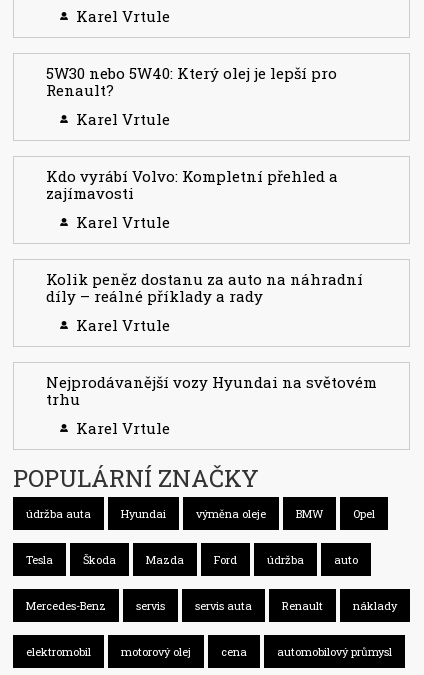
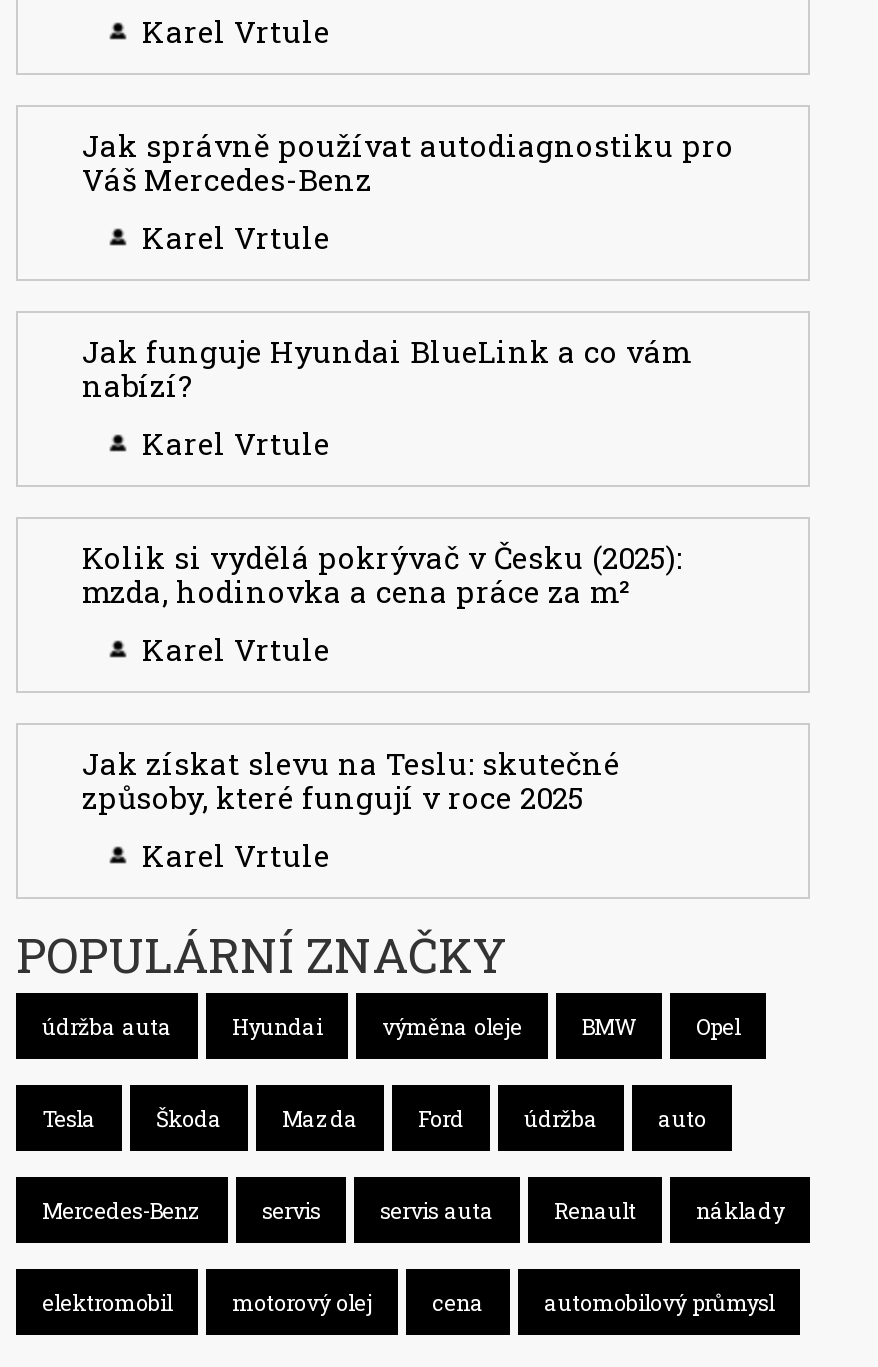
[46,63,337,100] 5W30 nebo 5W40: Který olej je lepší pro | Renault? -> [82,125,734,199] Jak správně používat autodiagnostiku pro | Váš Mercedes-Benz
[46,166,338,203] Kdo vyrábí Volvo: Kompletní přehled a | zajímavosti -> [82,331,690,405] Jak funguje Hyundai BlueLink a co vám | nabízí?
[46,269,363,306] Kolik peněz dostanu za auto na náhradní | díly – reálné příklady a rady -> [82,537,682,611] Kolik si vydělá pokrývač v Česku (2025): | mzda, hodinovka a cena práce za m²
[46,372,377,409] Nejprodávanější vozy Hyundai na světovém | trhu -> [82,743,620,817] Jak získat slevu na Teslu: skutečné | způsoby, které fungují v roce 2025

